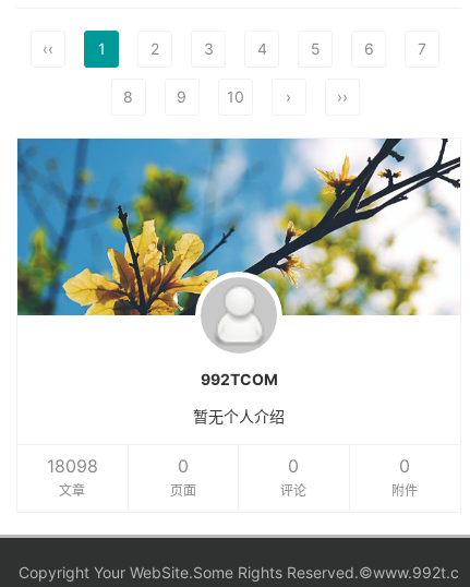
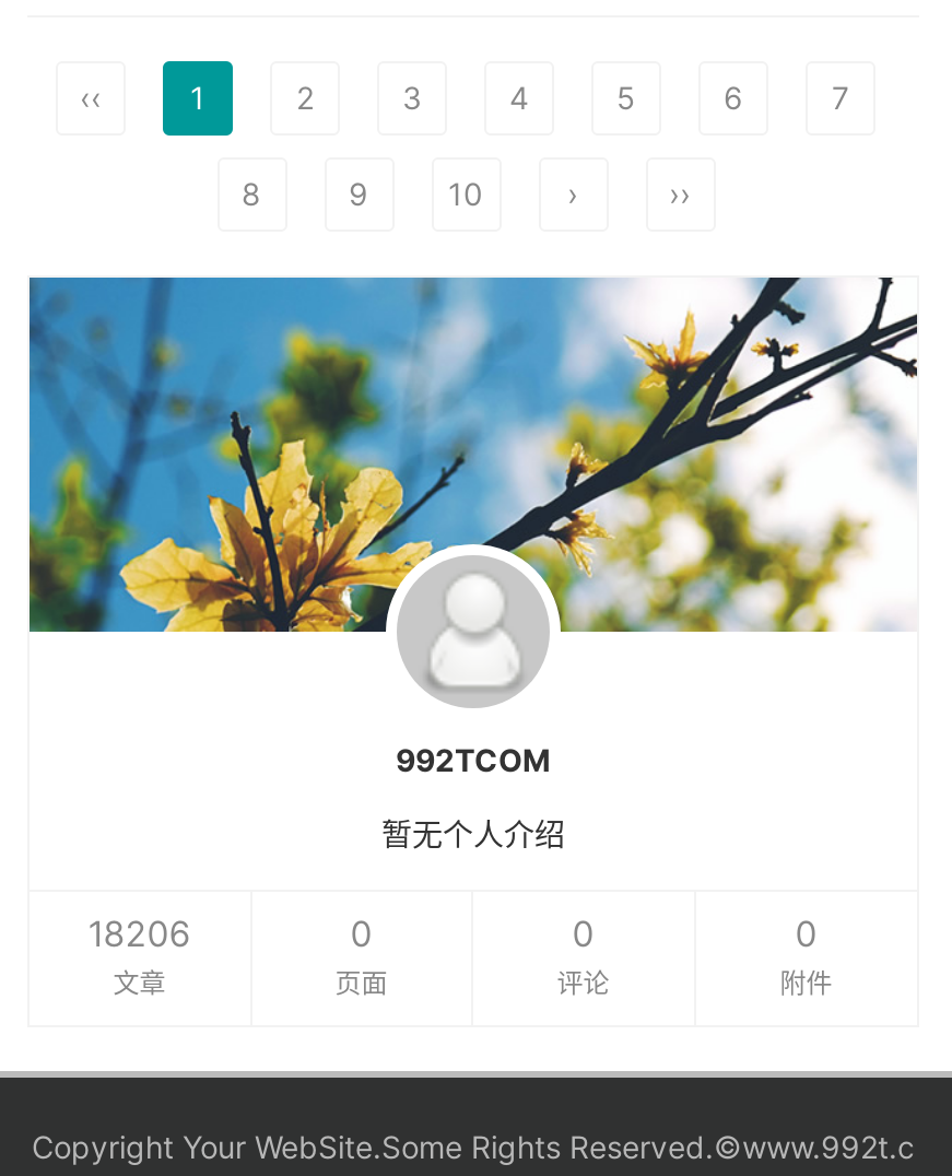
[47,455,98,477] 18098 -> [88,912,191,956] 18206

